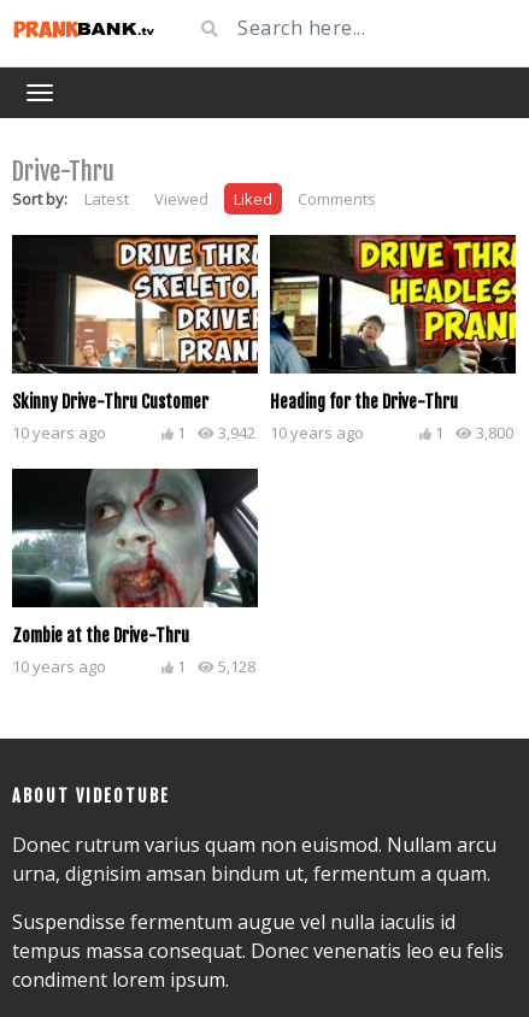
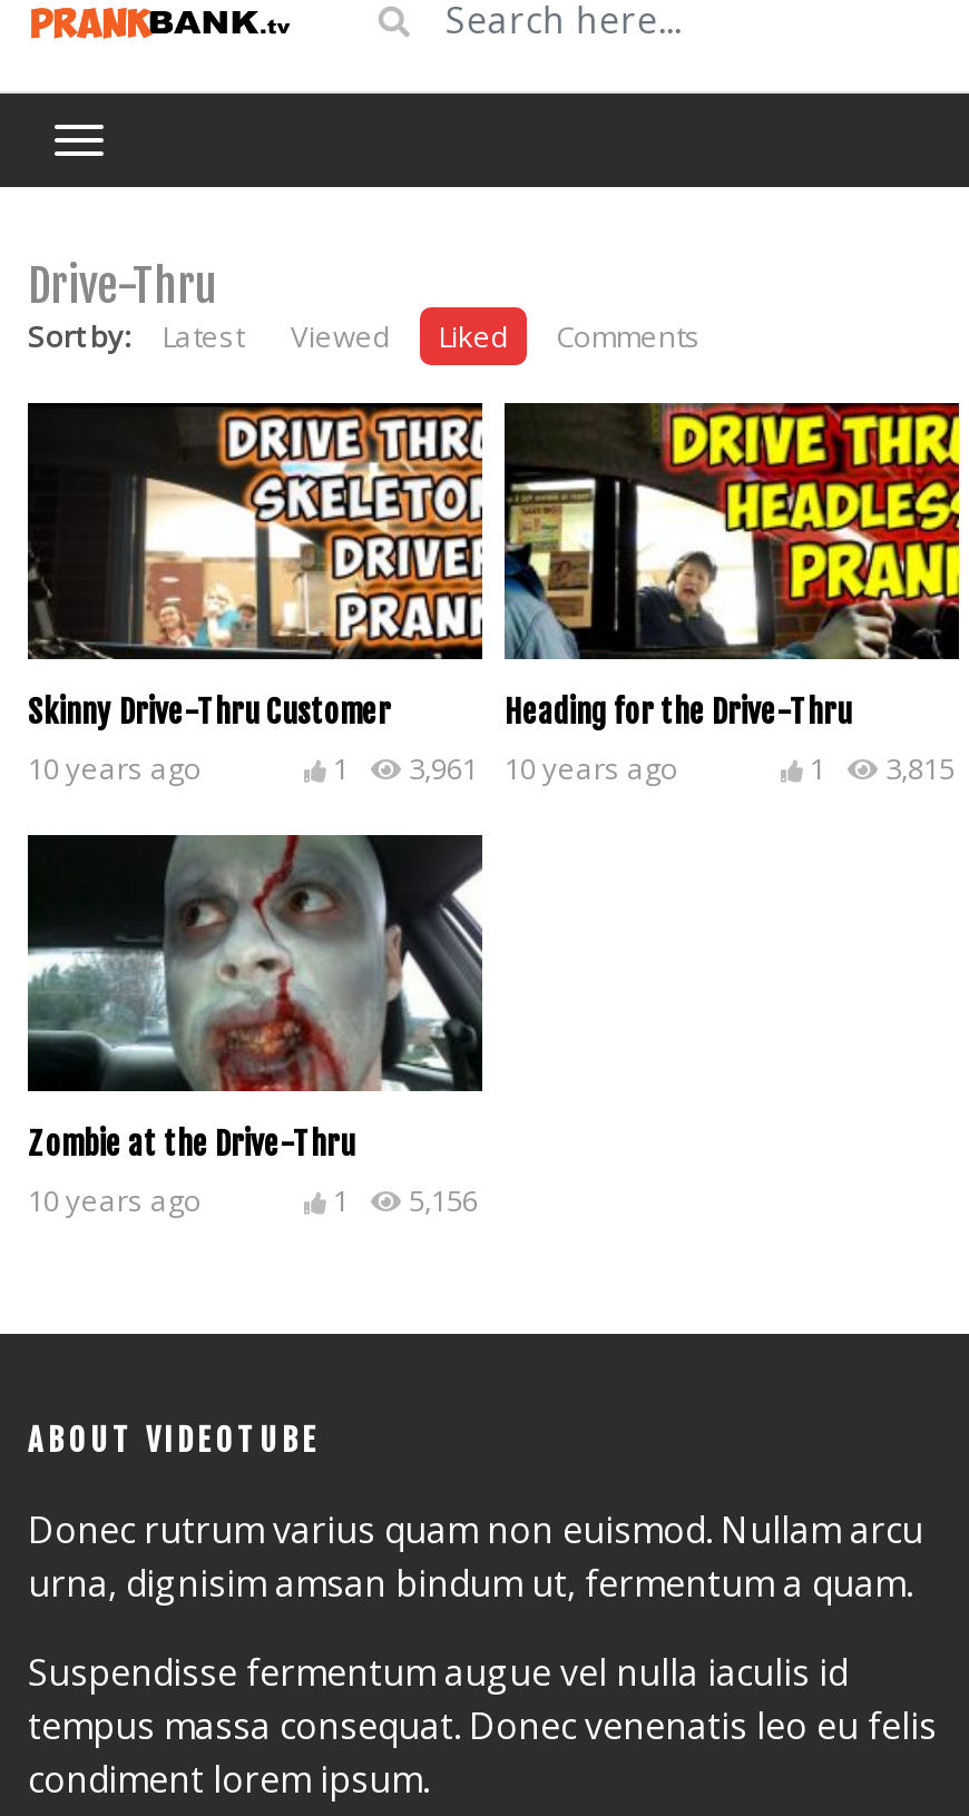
[177,422,364,443] 1 3,942 10 years ago -> [333,748,678,788] 1 3,961 10 years ago
[435,422,513,443] 1 3,800 -> [810,748,955,788] 1 3,815
[177,655,255,677] 1 5,128 -> [333,1179,478,1219] 1 5,156

